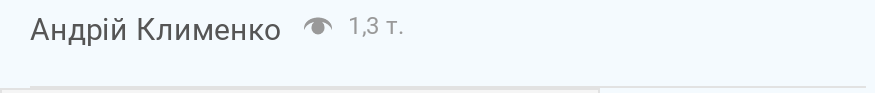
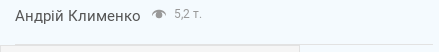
[348,11,404,39] 1,3 т. -> [174,7,202,21] 5,2 т.

